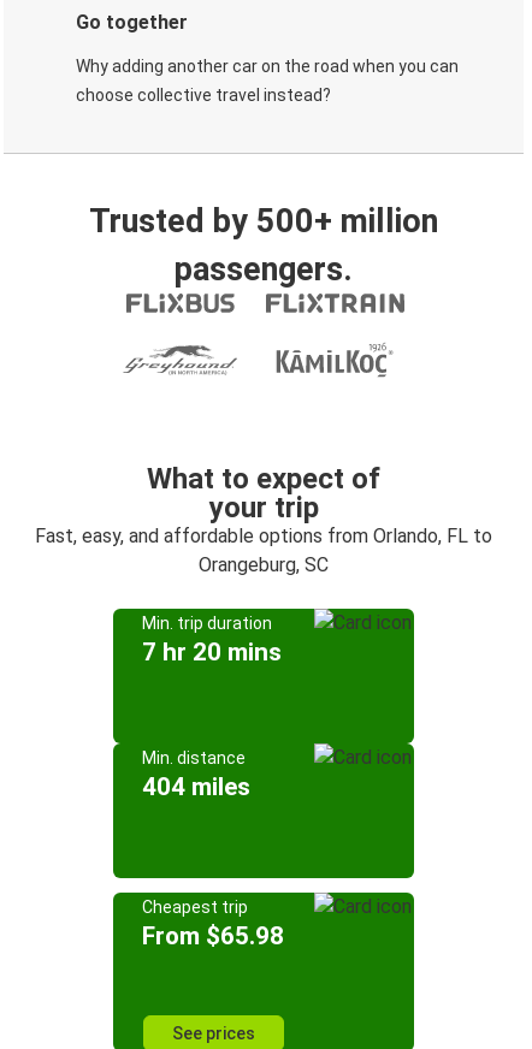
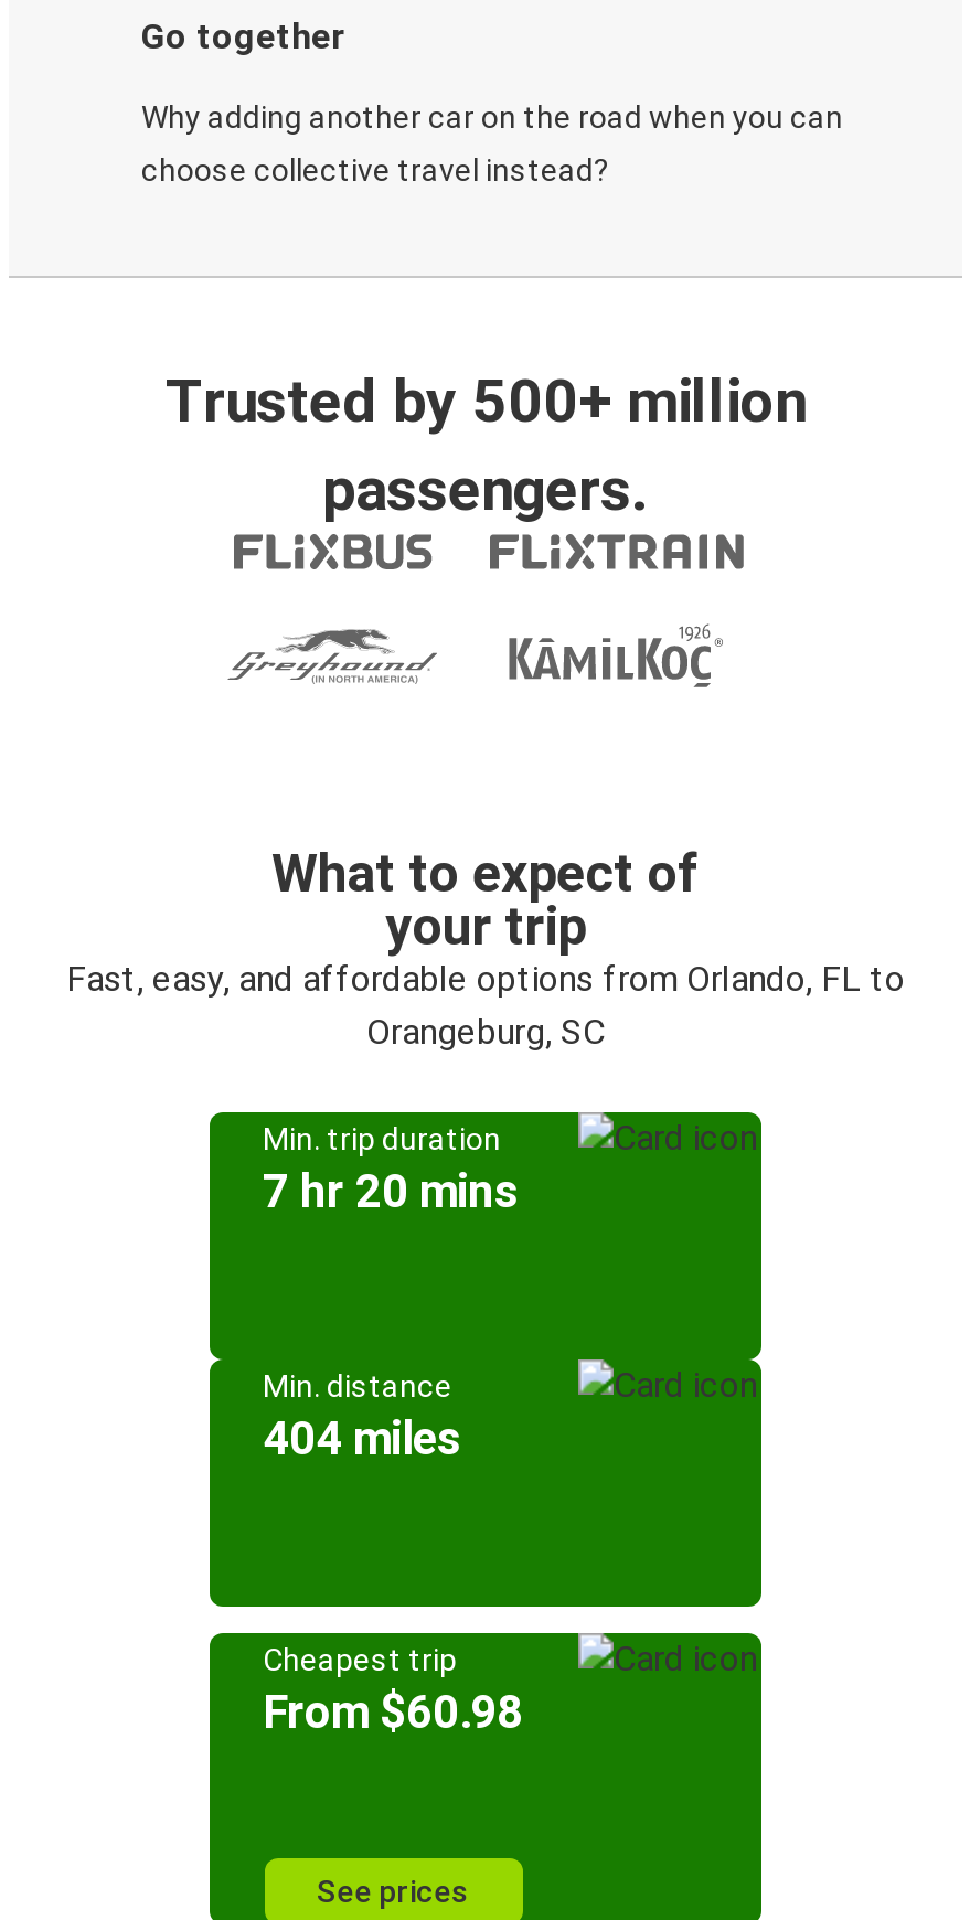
[142,921,284,950] From $65.98 -> [263,1686,523,1739] From $60.98

